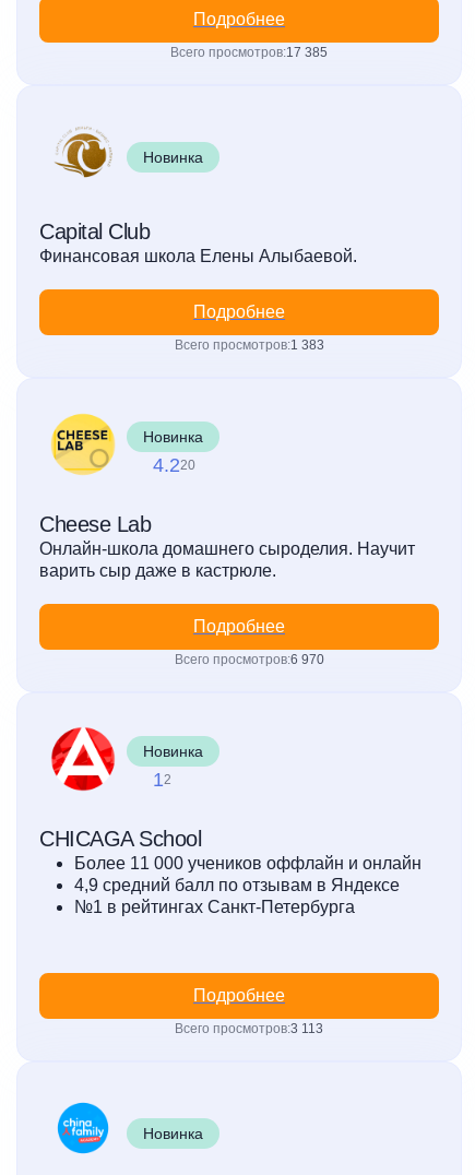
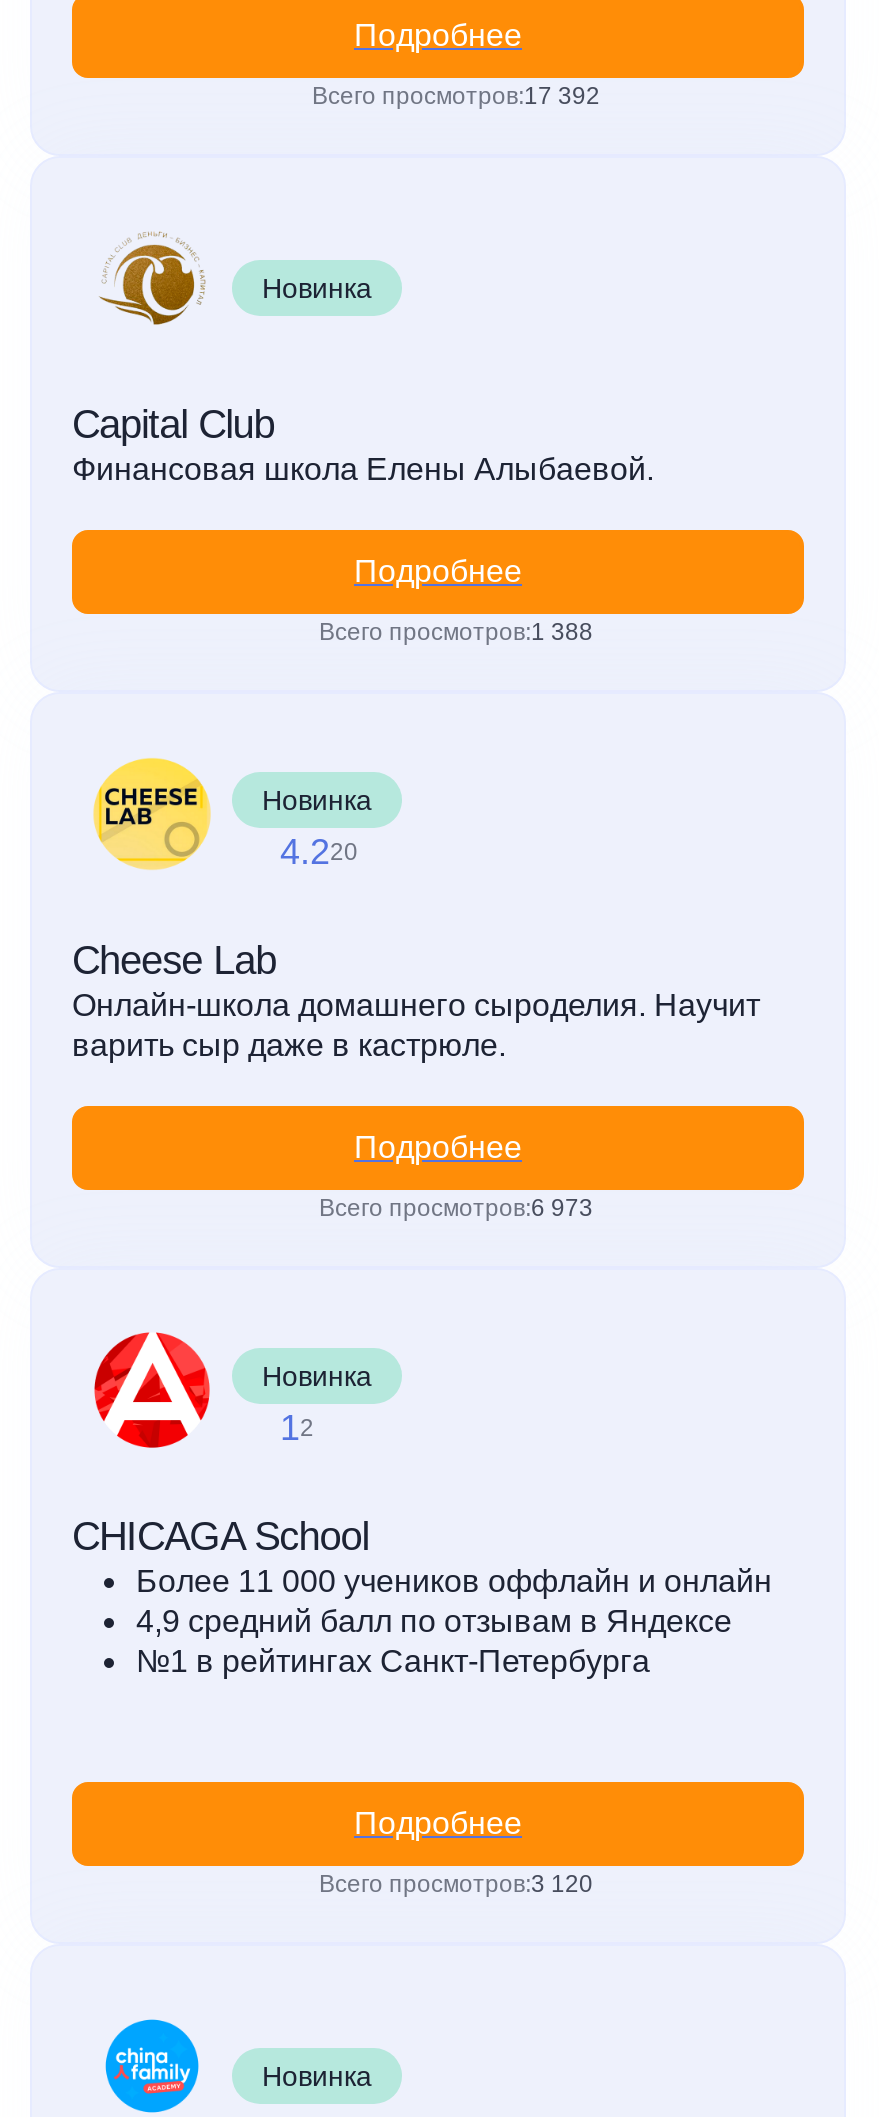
[170,45,328,60] Всего просмотров:17 385 -> [312,82,600,110] Всего просмотров:17 392
[174,337,324,353] Всего просмотров:1 383 -> [319,618,593,646] Всего просмотров:1 388
[174,652,324,667] Всего просмотров:6 970 -> [319,1194,593,1222] Всего просмотров:6 973
[175,1021,323,1036] Всего просмотров:3 113 -> [319,1870,593,1898] Всего просмотров:3 120

